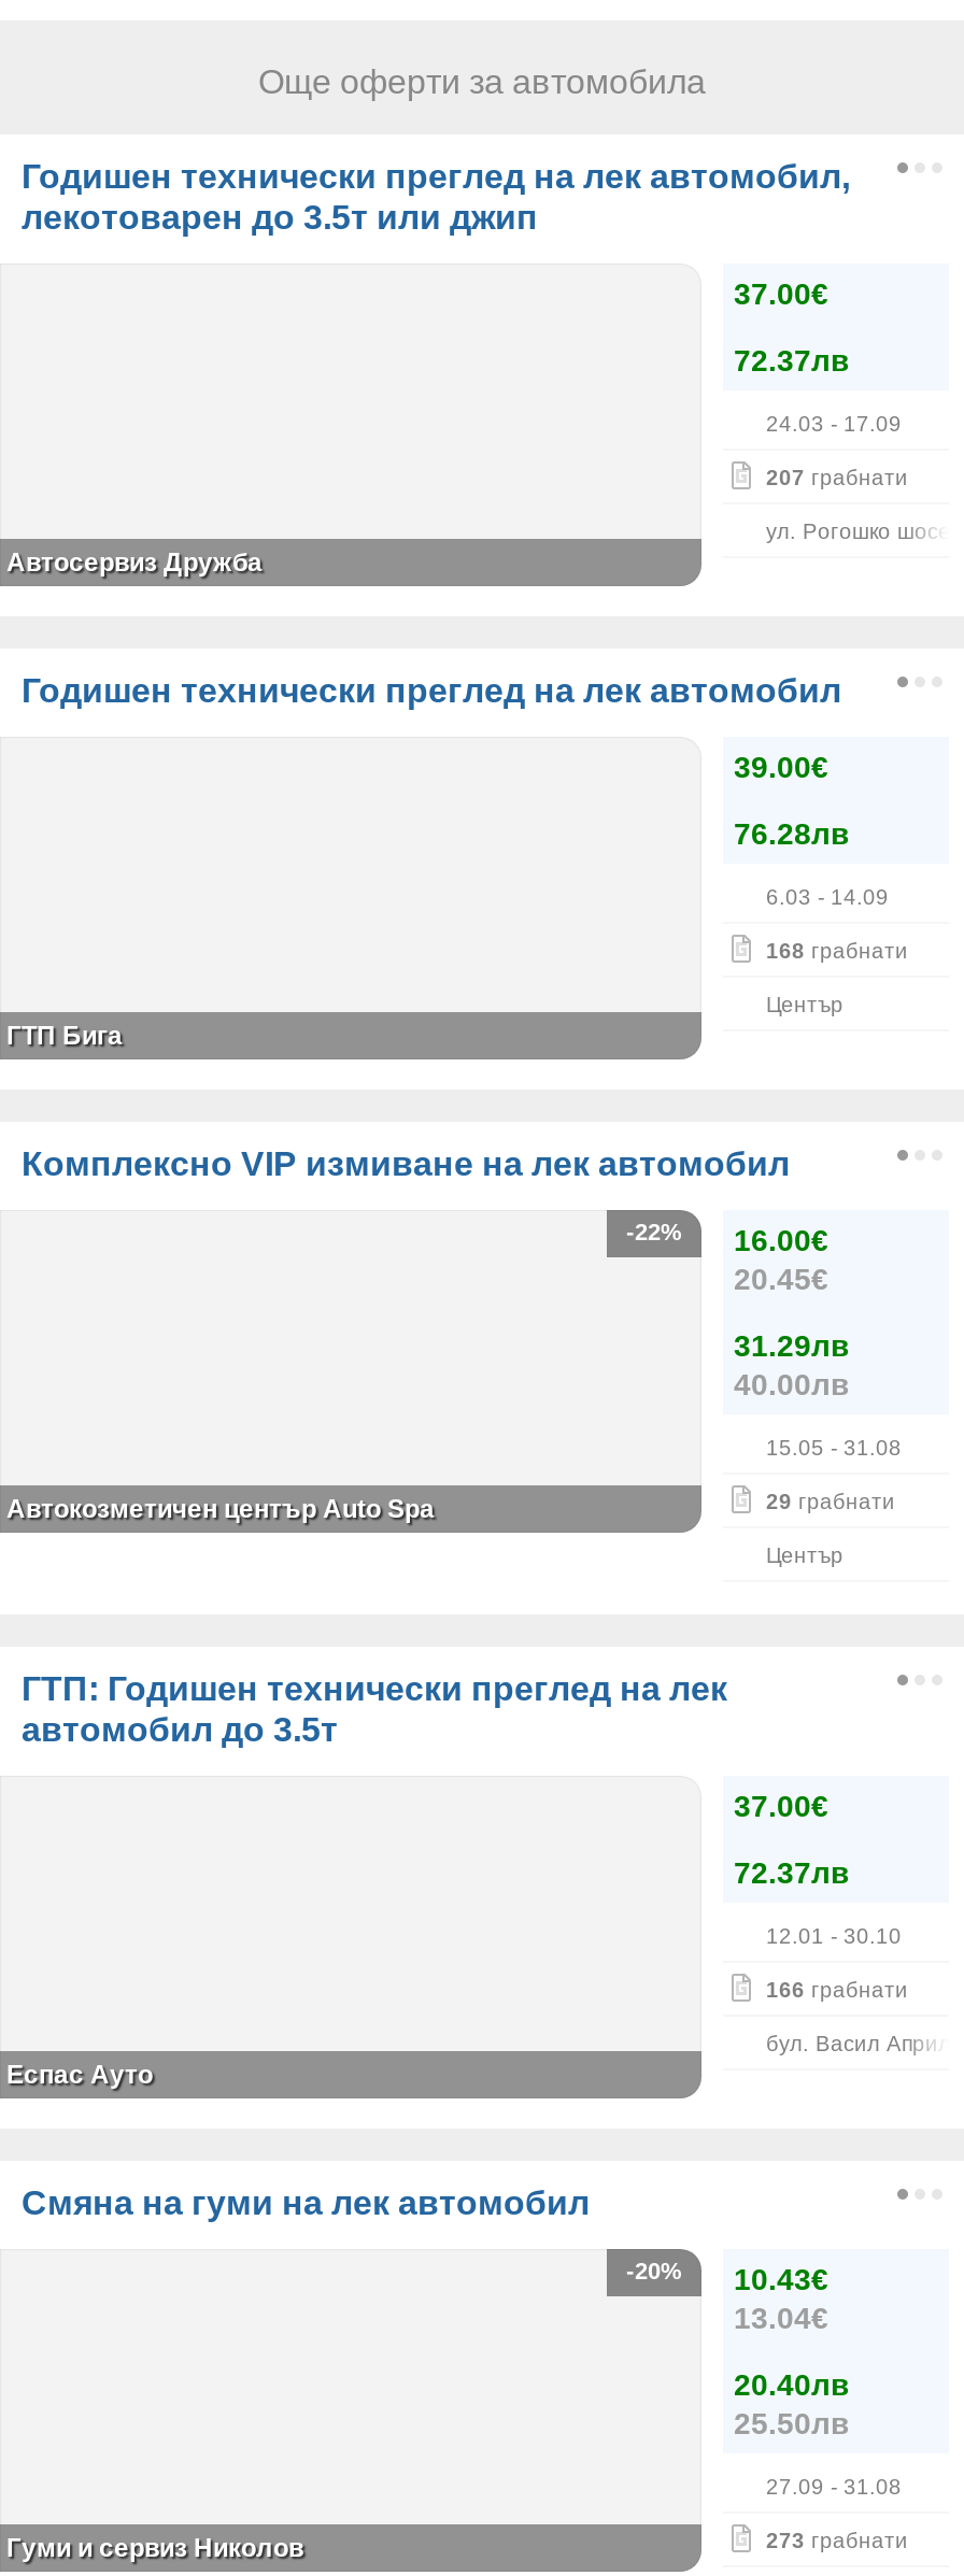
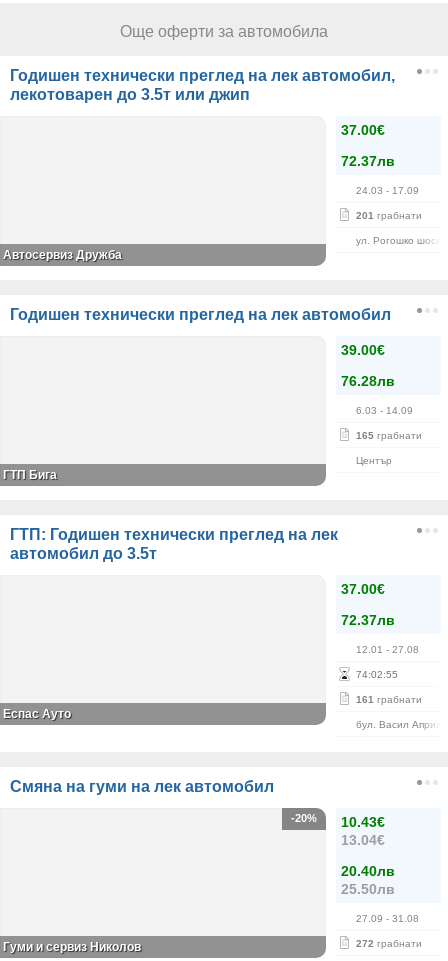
[766,466,908,489] 207 грабнати -> [356,210,422,221] 201 грабнати
[766,939,908,963] 168 грабнати -> [356,430,422,441] 165 грабнати
[22,1145,902,1567] Комплексно VIP измиване на лек автомобил | 16.00€ | 20.45€ | 31.29лв | 40.00лв | 15.05 - 31.08 | 29 грабнати | Център -> none
[626,1219,682,1244] -22% -> none
[6,1494,435,1524] Автокозметичен център Auto Spa -> none
[766,1924,908,2002] 12.01 - 30.10 | 166 грабнати -> [356,644,422,705] 12.01 - 27.08 | 74: 02: 55 | 161 грабнати
[766,2529,908,2552] 273 грабнати -> [356,938,422,949] 272 грабнати

